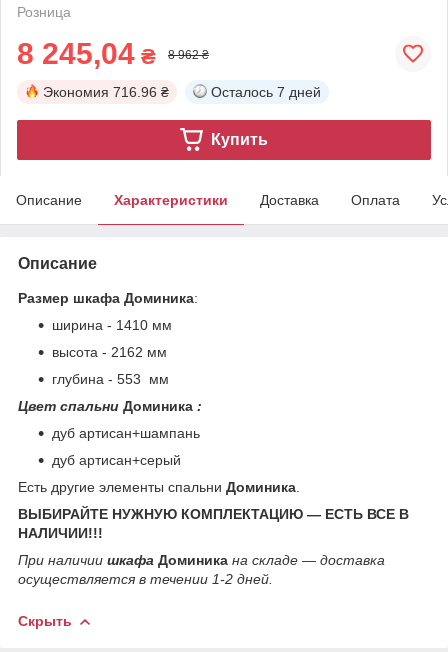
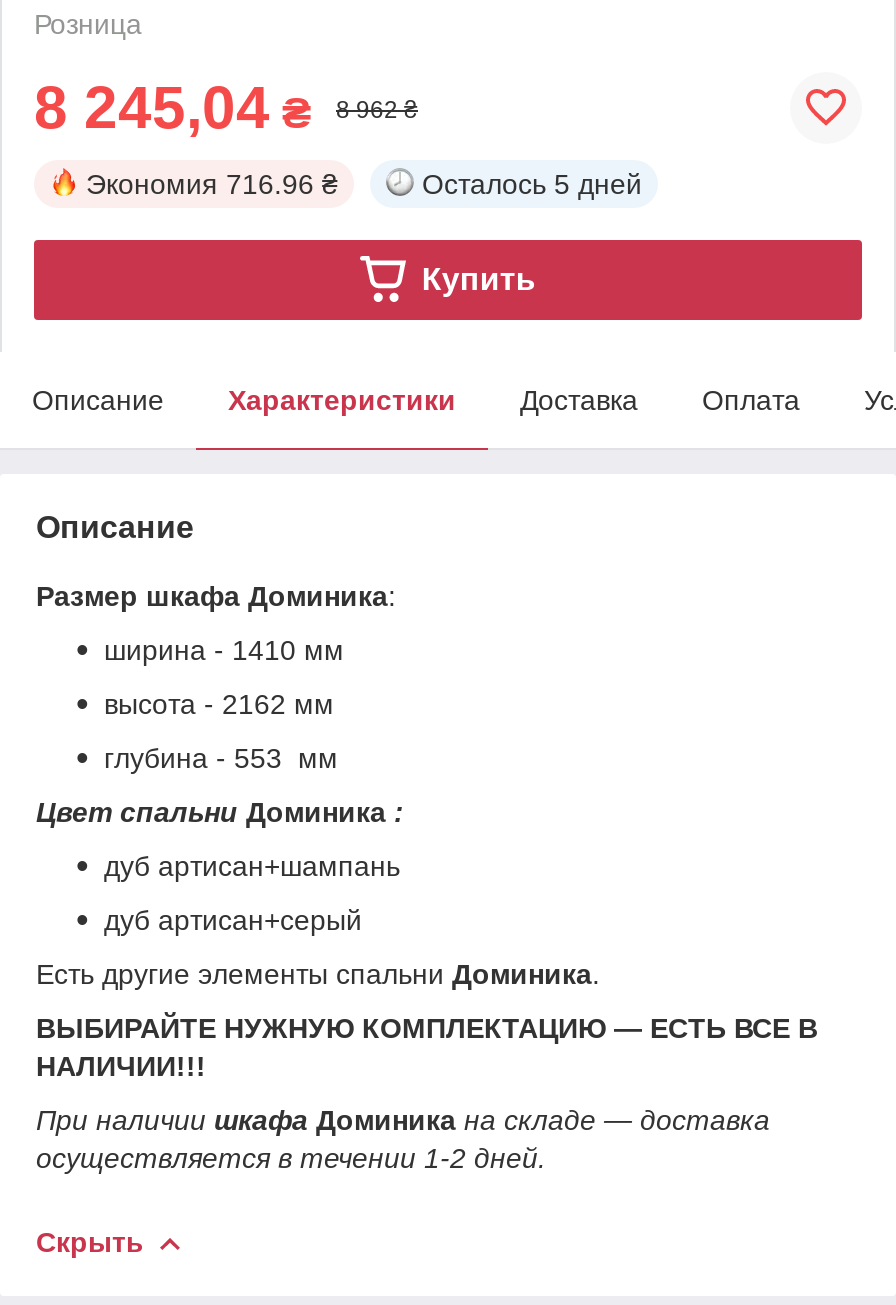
[211,84,321,100] Осталось 7 дней -> [422,168,642,200] Осталось 5 дней

